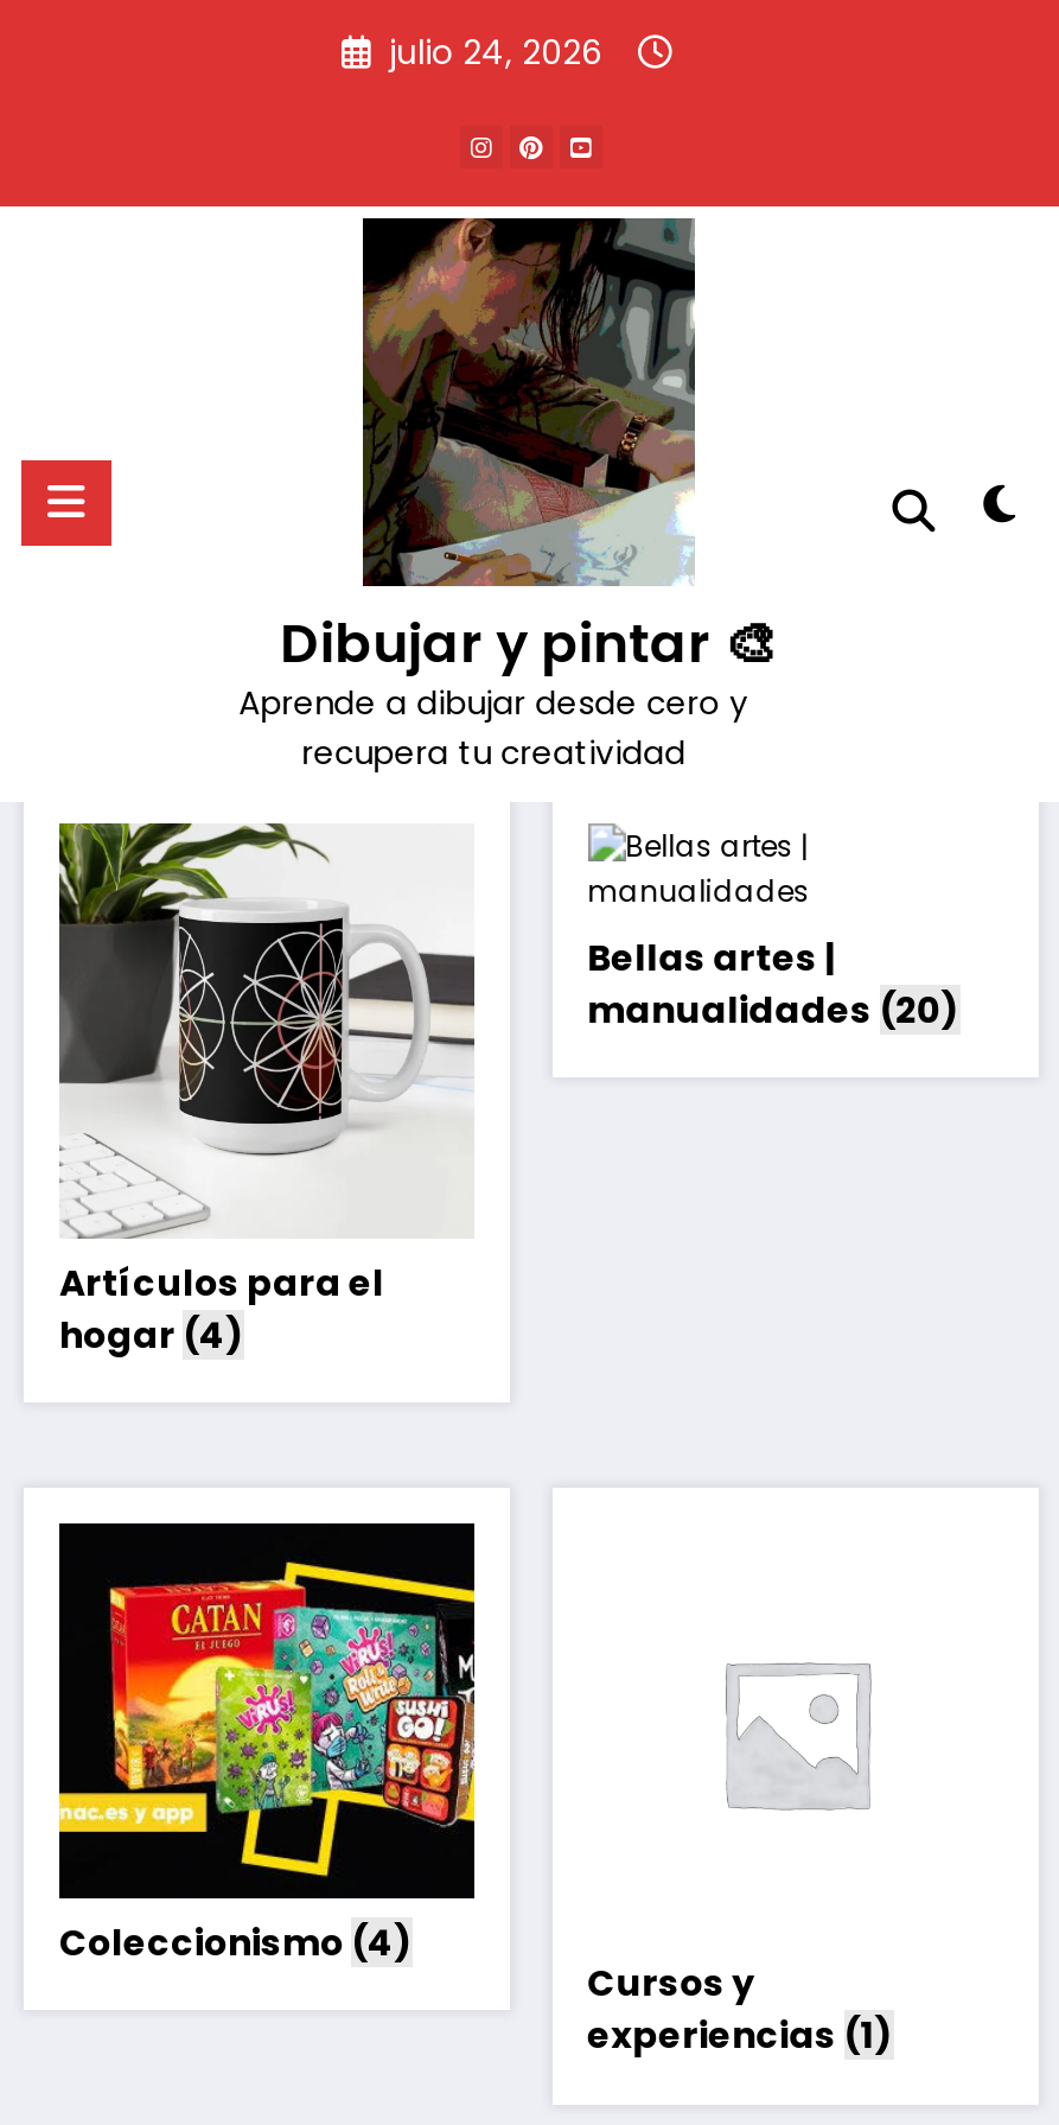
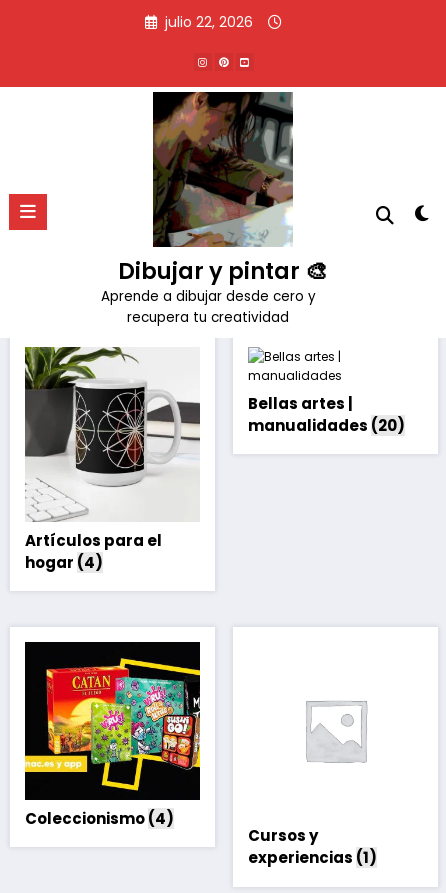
[389,28,602,76] julio 24, 2026 -> [165,12,253,32] julio 22, 2026

